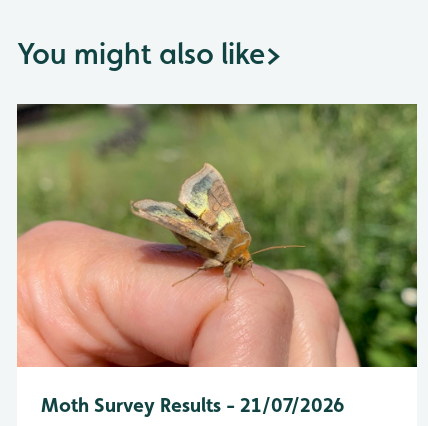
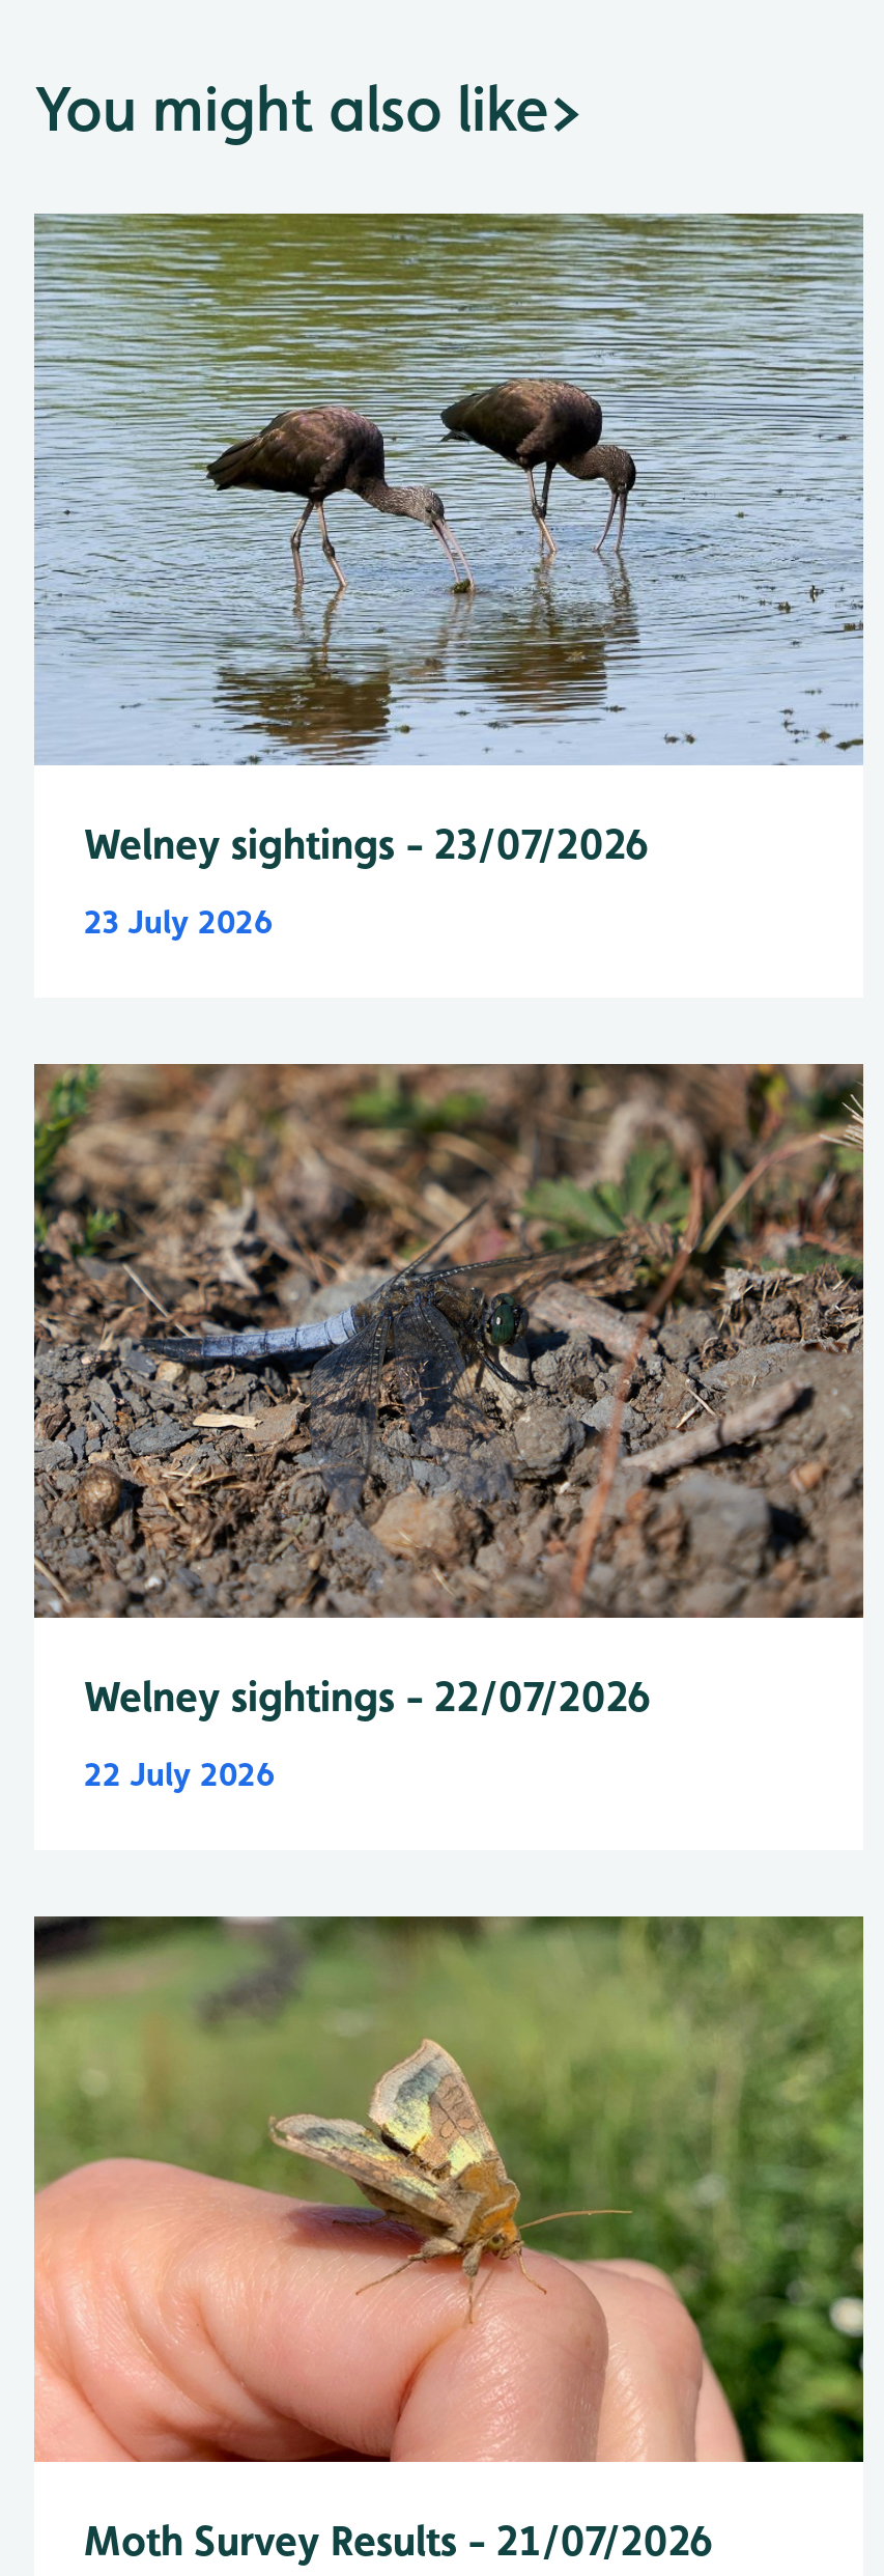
none -> [32,1062,865,1794] [image] | Welney sightings - 22/07/2026 | 22 July 2026
none -> [34,214,863,942] [image] | Welney sightings - 23/07/2026 | 23 July 2026

